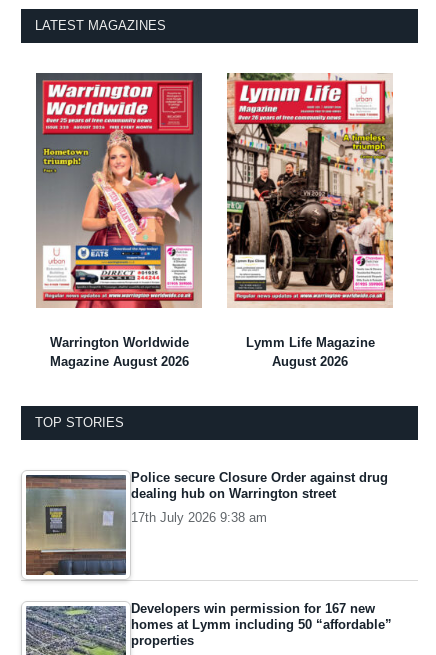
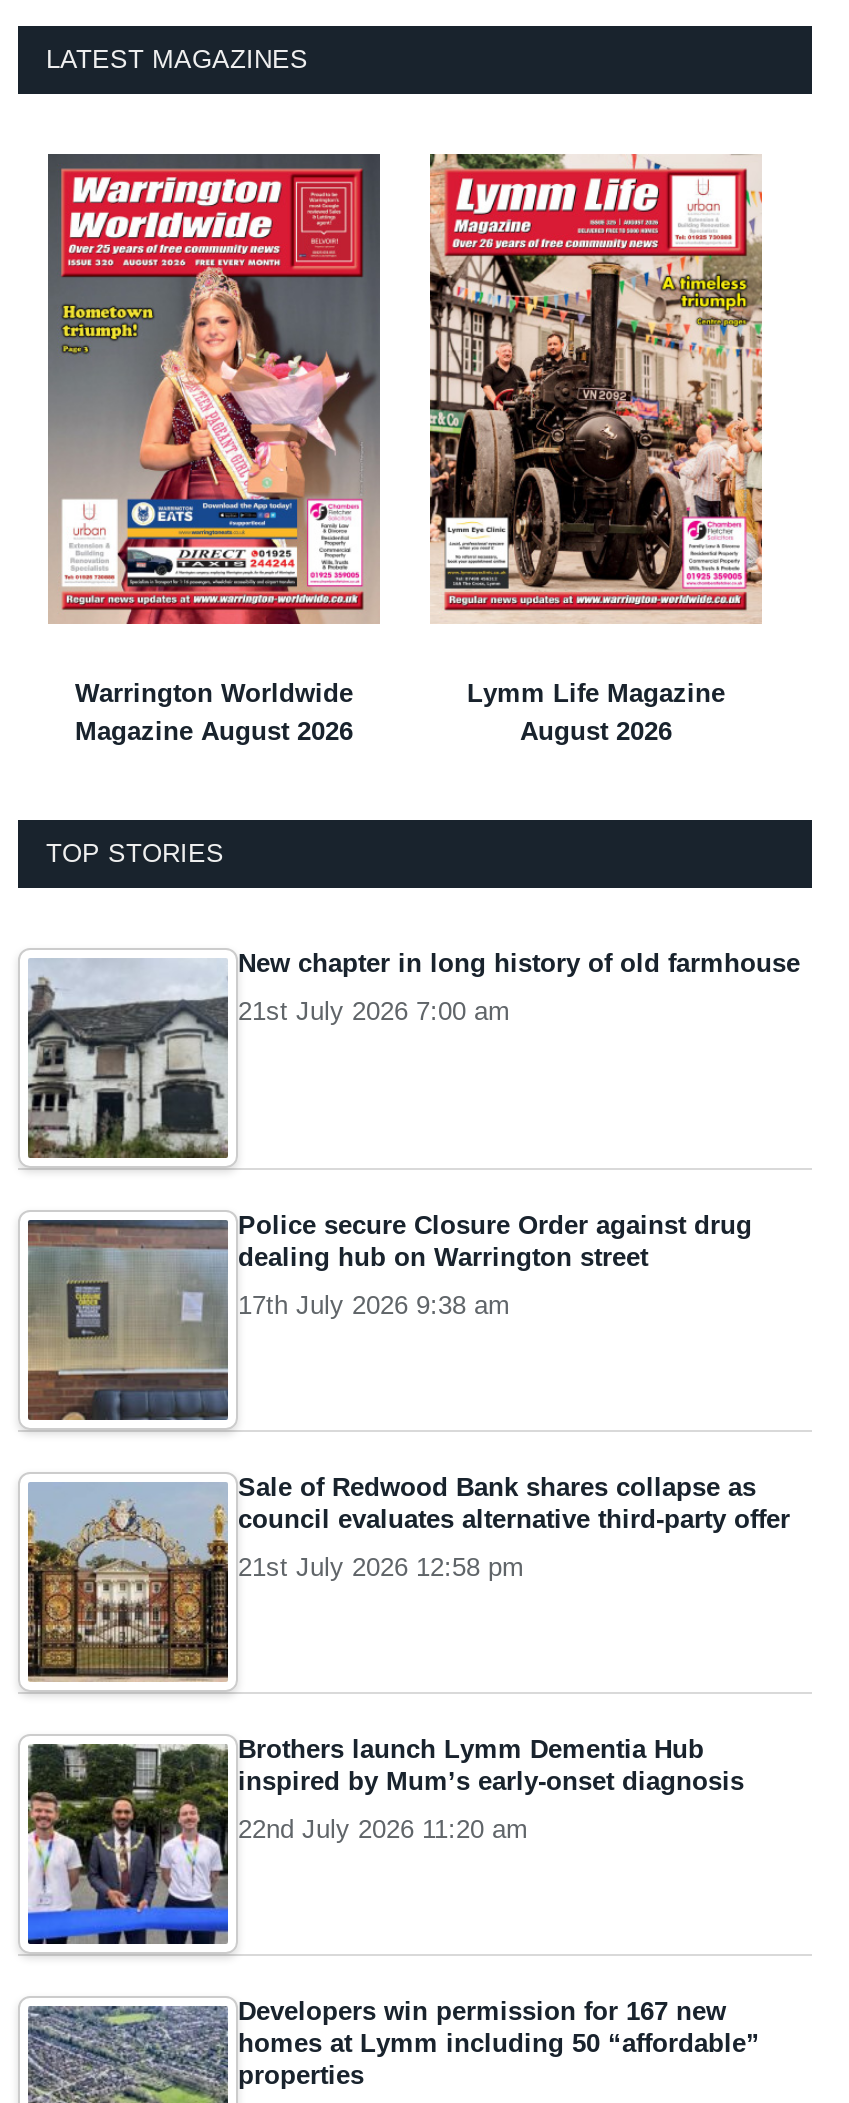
none -> [28,948,800,1160] [image] | New chapter in long history of old farmhouse | 21st July 2026 7:00 am
none -> [26,1472,790,1696] [image] | Sale of Redwood Bank shares collapse as | council evaluates alternative third-party offer | 21st July 2026 12:58 pm
none -> [26,1734,744,1946] [image] | Brothers launch Lymm Dementia Hub | inspired by Mum’s early-onset diagnosis | 22nd July 2026 11:20 am

